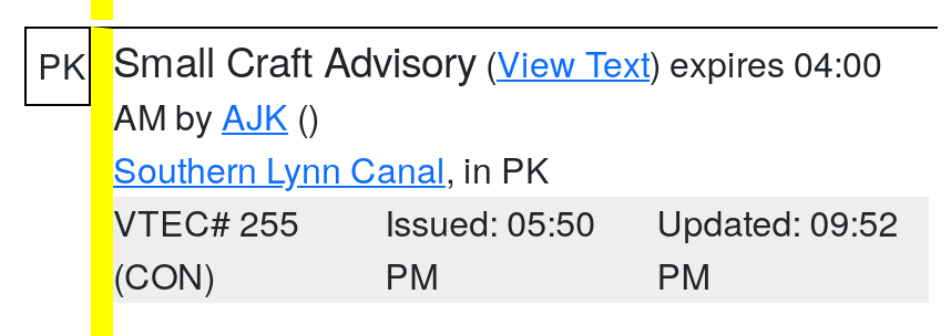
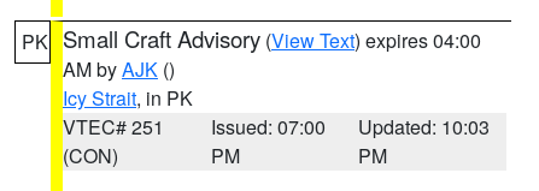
[113,144,550,248] Southern Lynn Canal, in PK | VTEC# 255 -> [63,84,193,141] Icy Strait, in PK | VTEC# 251
[385,197,595,248] Issued: 05:50 -> [211,113,325,141] Issued: 07:00
[657,197,898,248] Updated: 09:52 -> [358,113,490,141] Updated: 10:03

